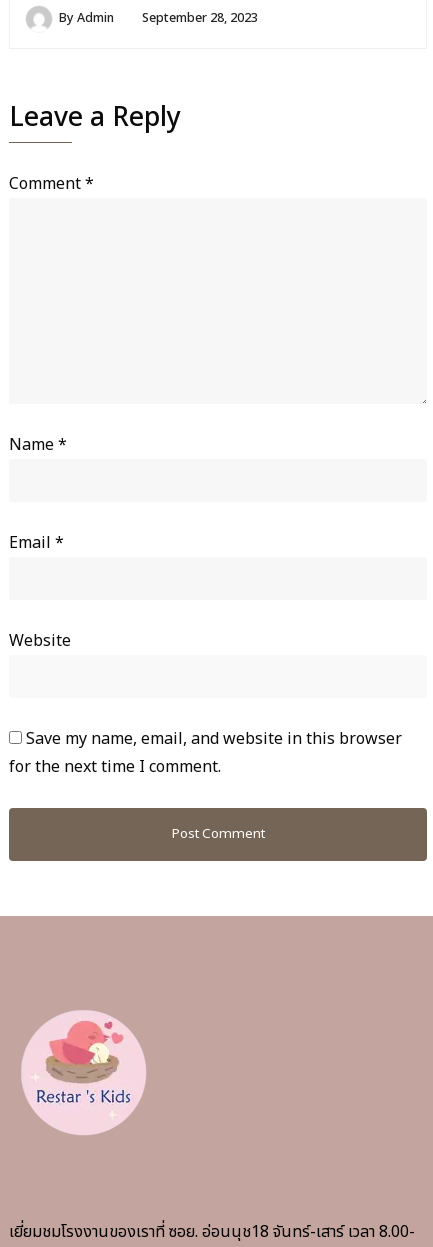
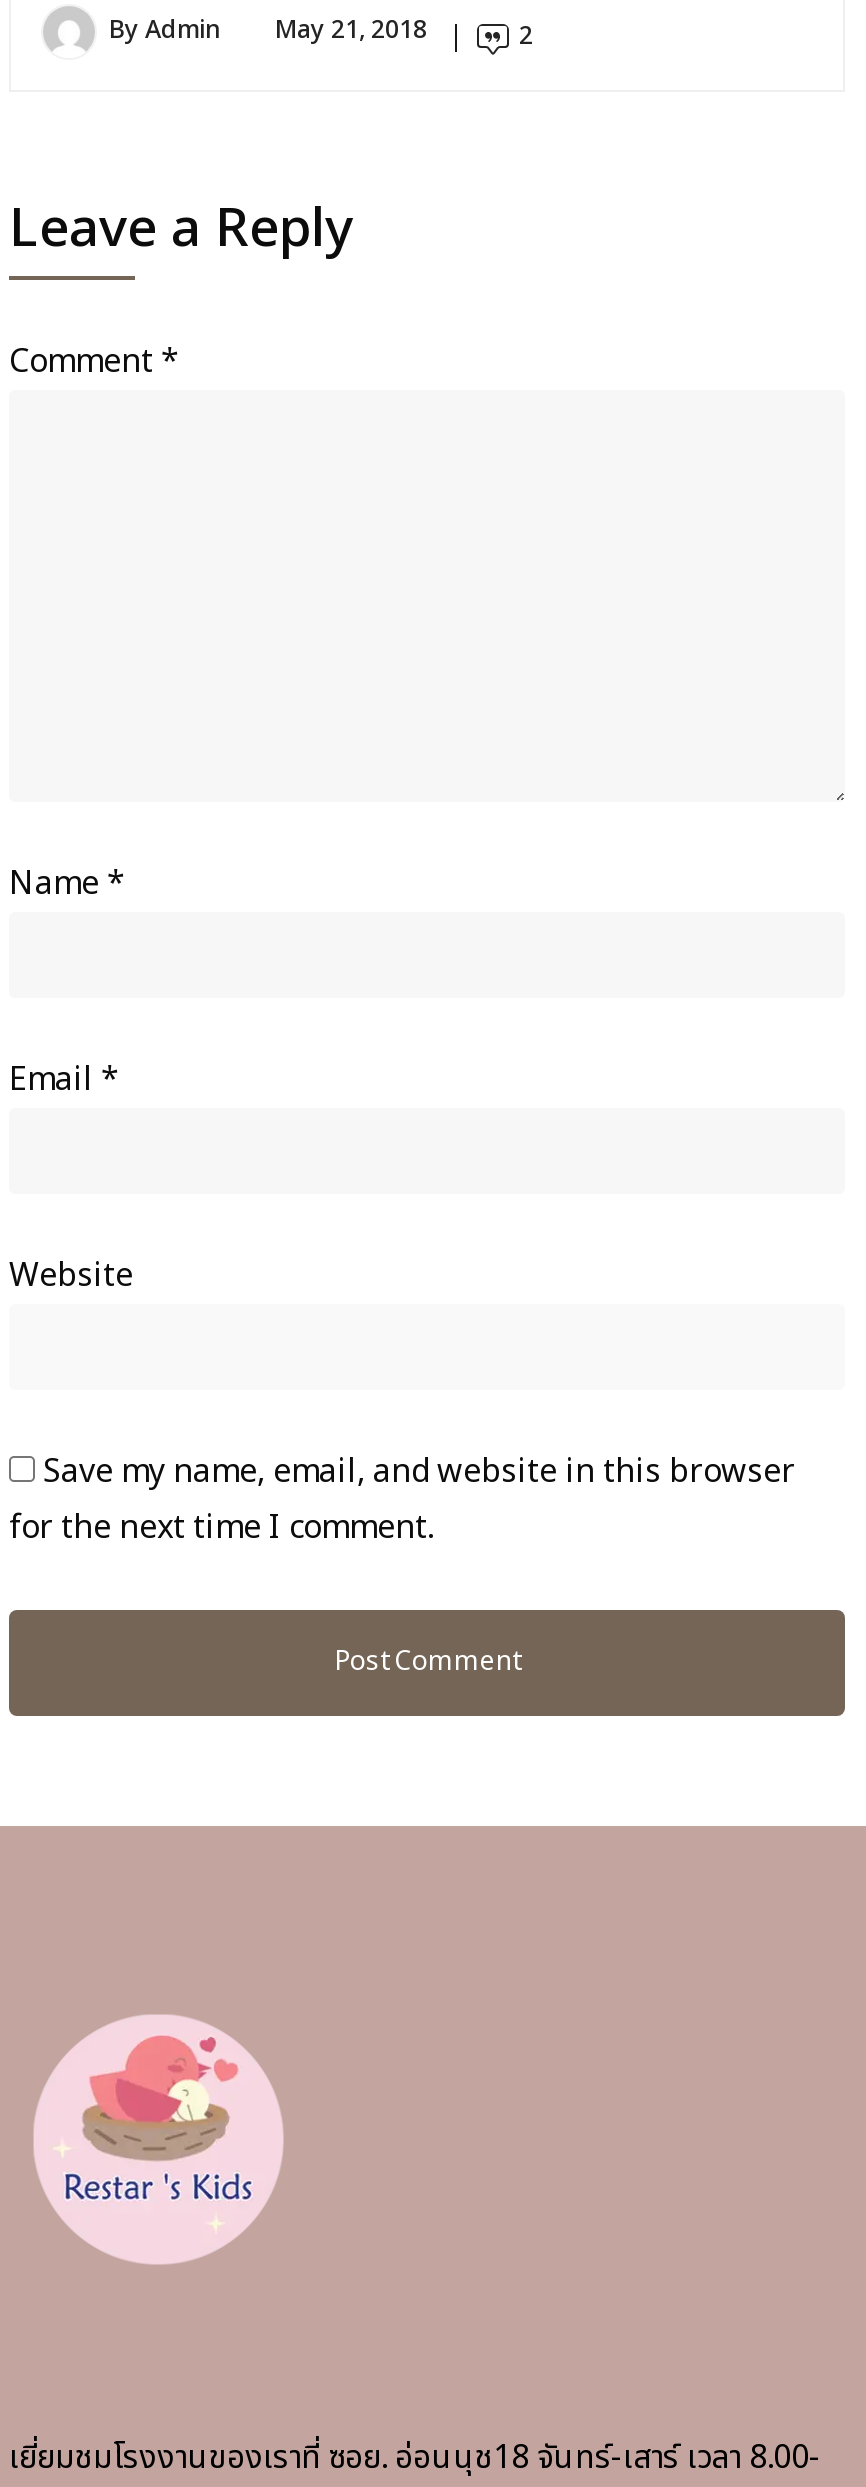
[142,9,258,28] September 28, 2023 -> [275,12,533,57] May 21, 2018 | 2

